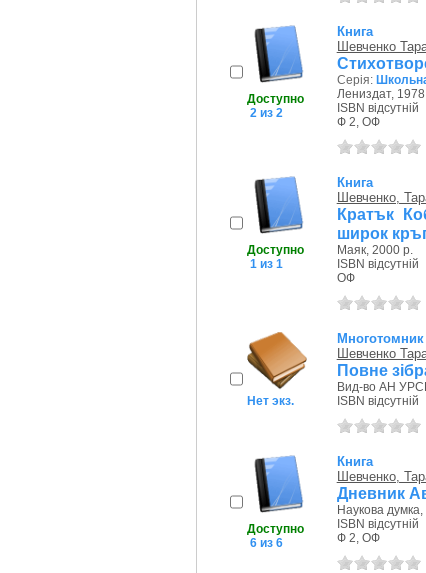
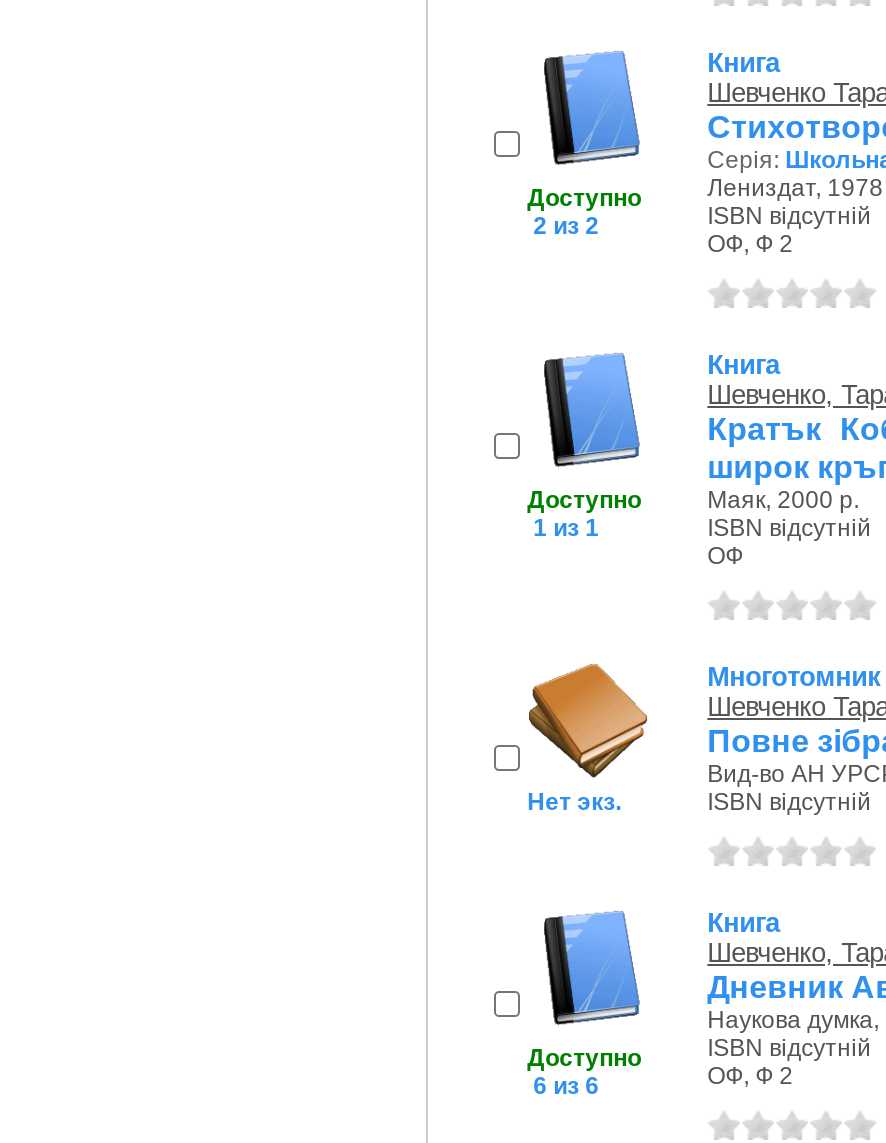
[337,115,380,129] Ф 2, ОФ -> [707,230,793,258] ОФ, Ф 2
[337,531,380,545] Ф 2, ОФ -> [707,1062,793,1090] ОФ, Ф 2

